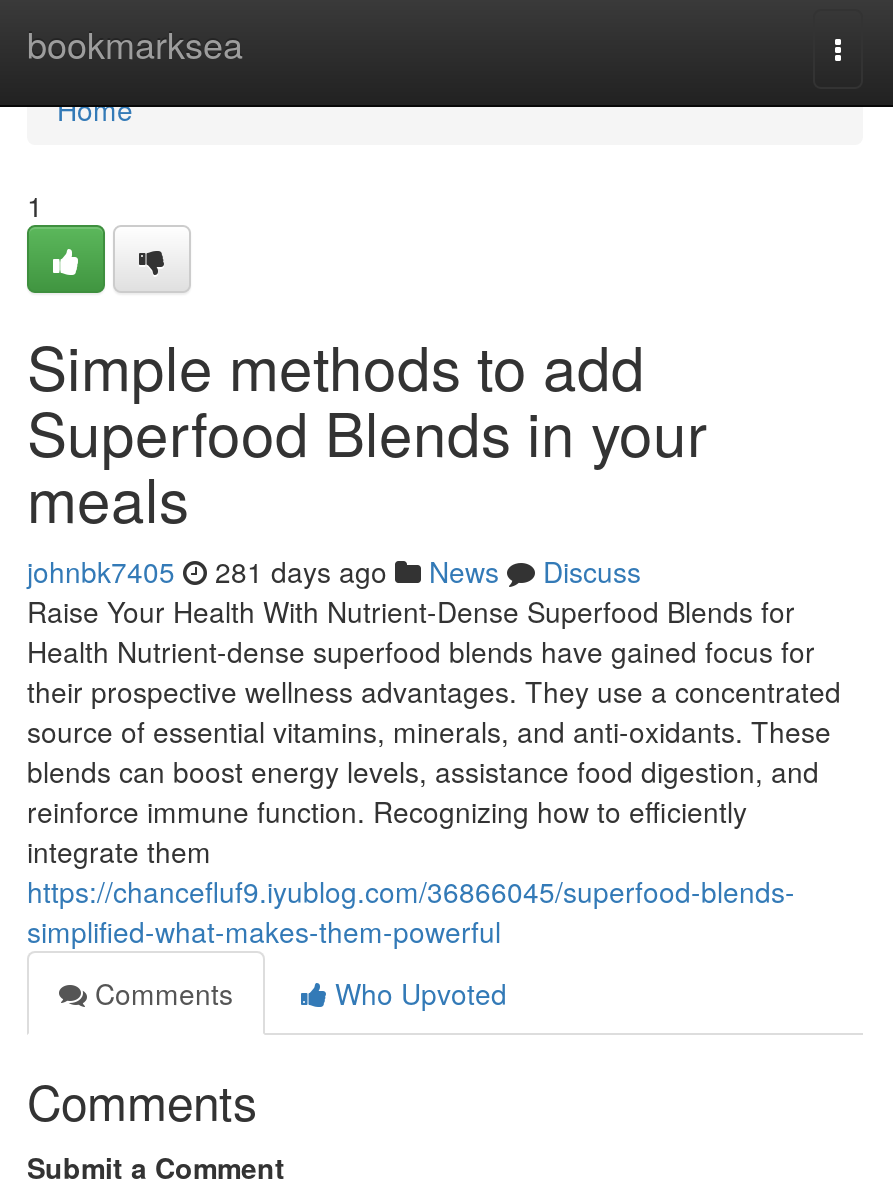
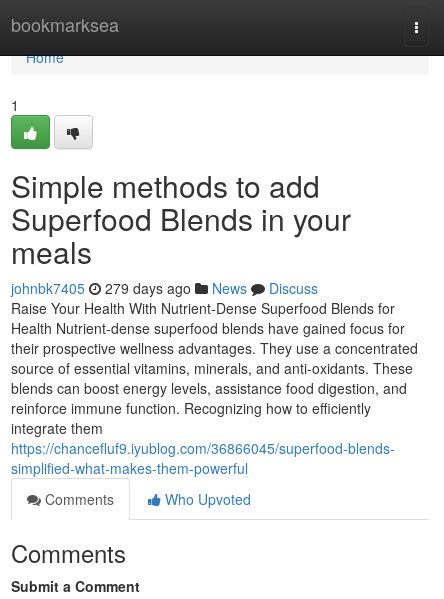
[27,551,641,591] johnbk7405 281 days ago News Discuss -> [11,278,318,298] johnbk7405 279 days ago News Discuss

